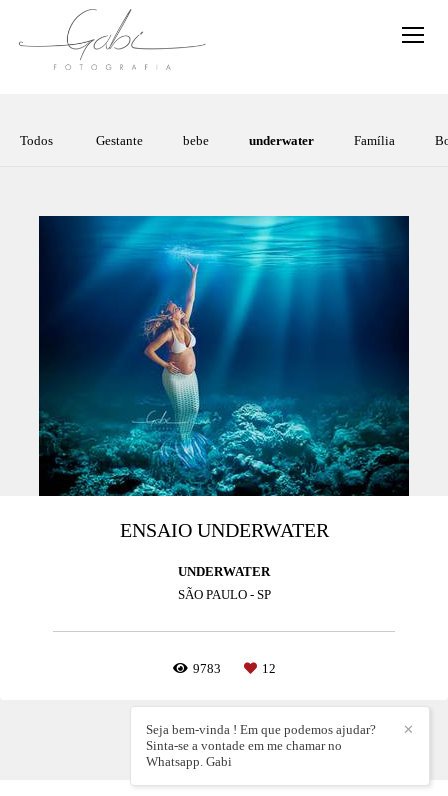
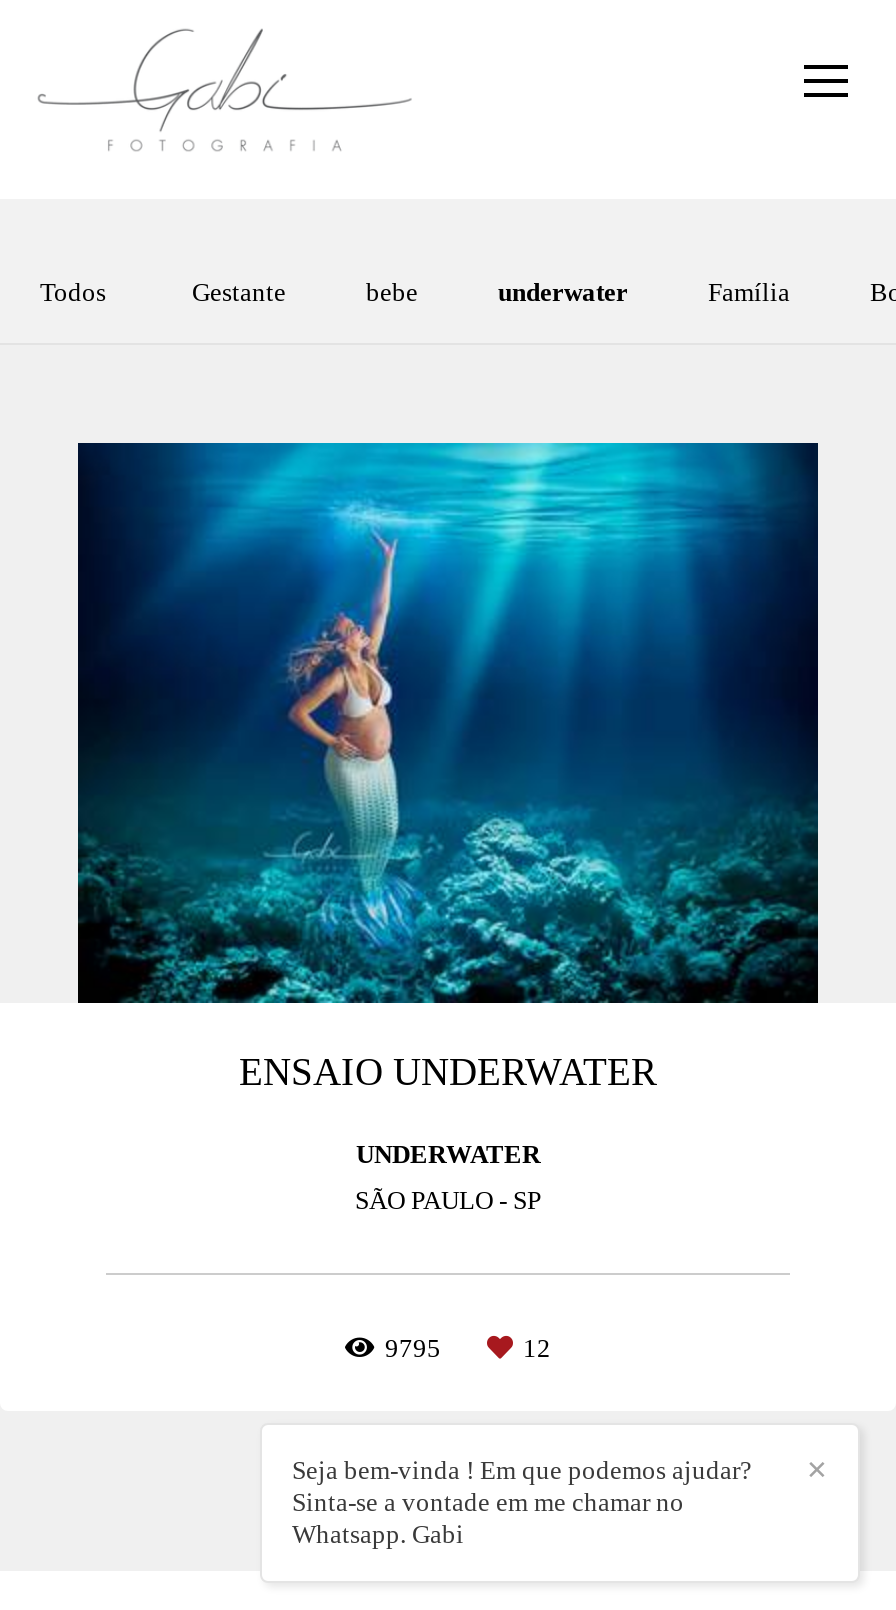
[192,661,220,676] 9783 -> [385,1333,441,1363] 9795

